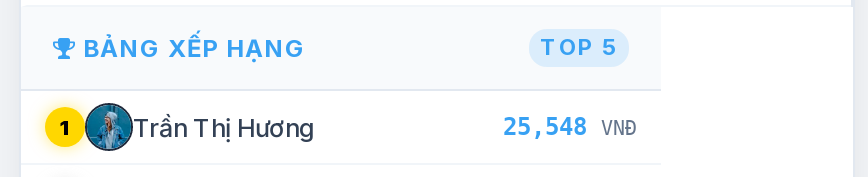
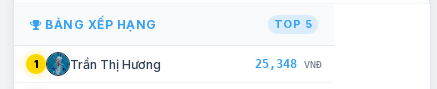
[503,112,637,140] 25,548 VNĐ -> [255,56,322,70] 25,348 VNĐ

